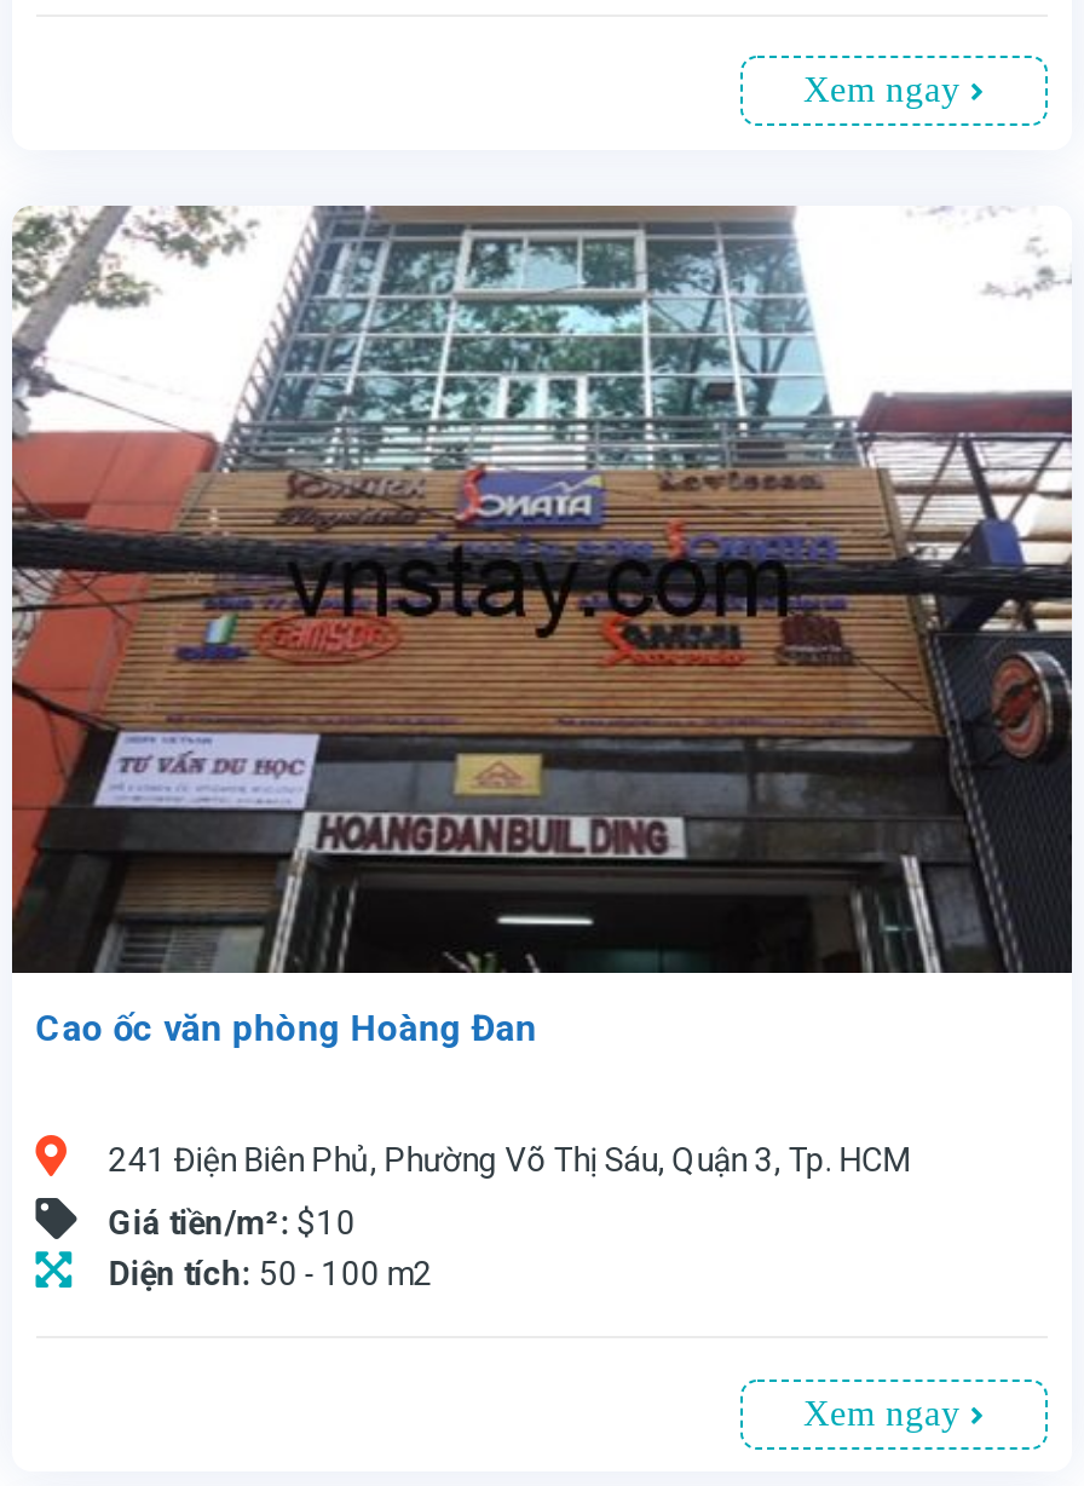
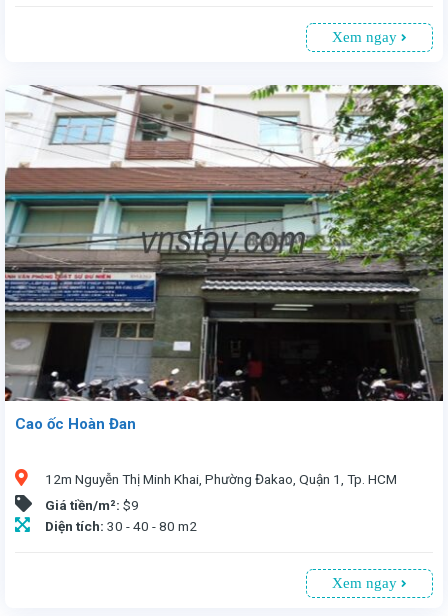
[10,203,1072,1049] [image] | Cao ốc văn phòng Hoàng Đan -> [4,84,444,433] [image] | Cao ốc Hoàn Đan
[108,1140,909,1179] 241 Điện Biên Phủ, Phường Võ Thị Sáu, Quận 3, Tp. HCM -> [45,471,397,487] 12m Nguyễn Thị Minh Khai, Phường Đakao, Quận 1, Tp. HCM
[108,1203,433,1292] Giá tiền/m²: $10 | Diện tích: 50 - 100 m2 -> [45,497,197,534] Giá tiền/m²: $9 | Diện tích: 30 - 40 - 80 m2

